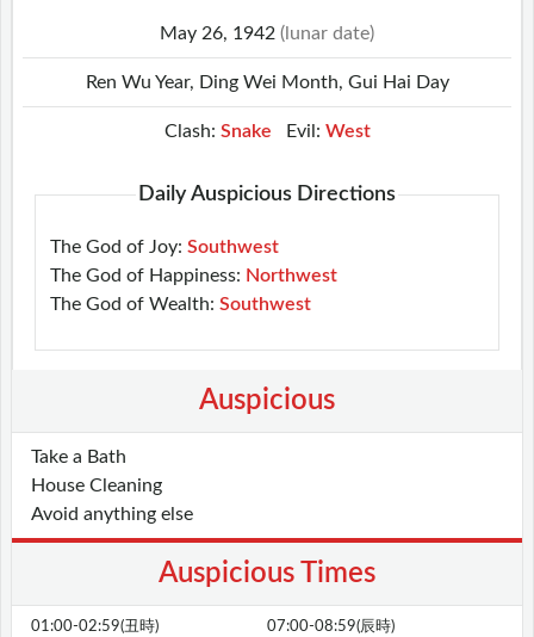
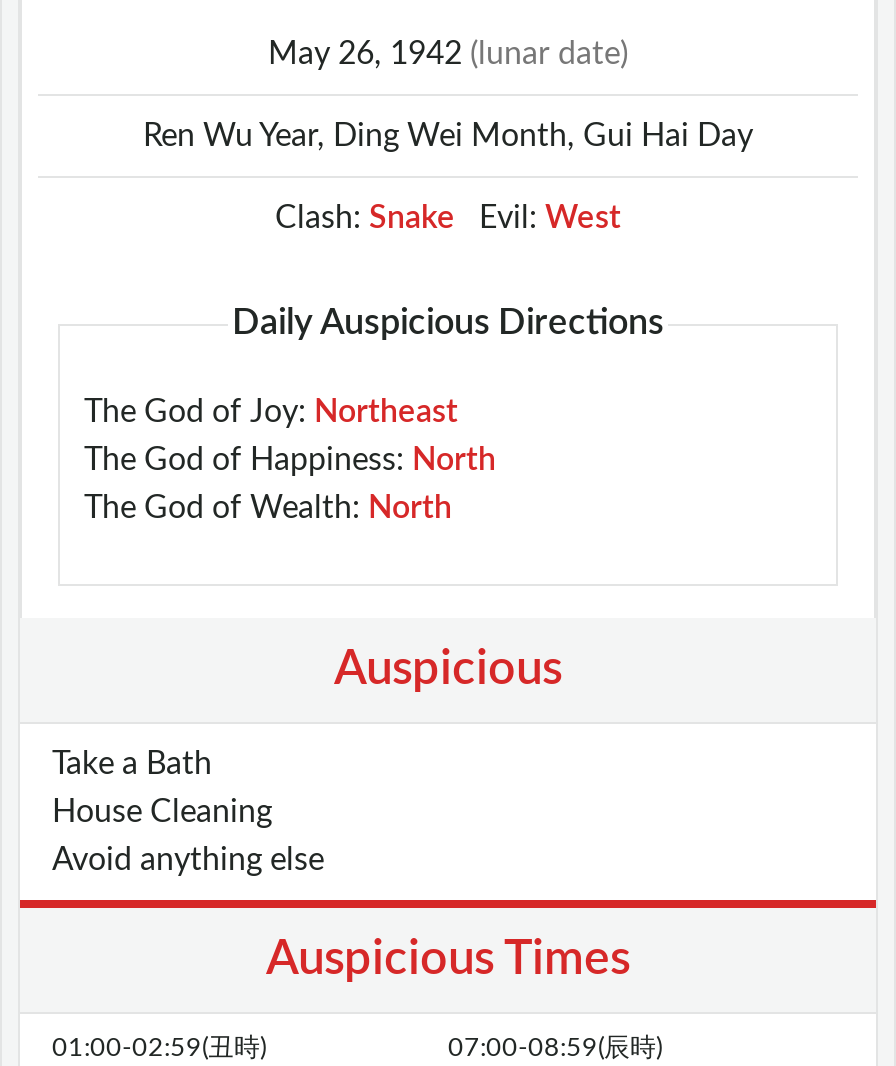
[50,237,279,256] The God of Joy: Southwest -> [84,395,458,427] The God of Joy: Northeast
[50,266,337,285] The God of Happiness: Northwest -> [84,443,496,475] The God of Happiness: North
[50,294,311,313] The God of Wealth: Southwest -> [84,491,452,523] The God of Wealth: North

